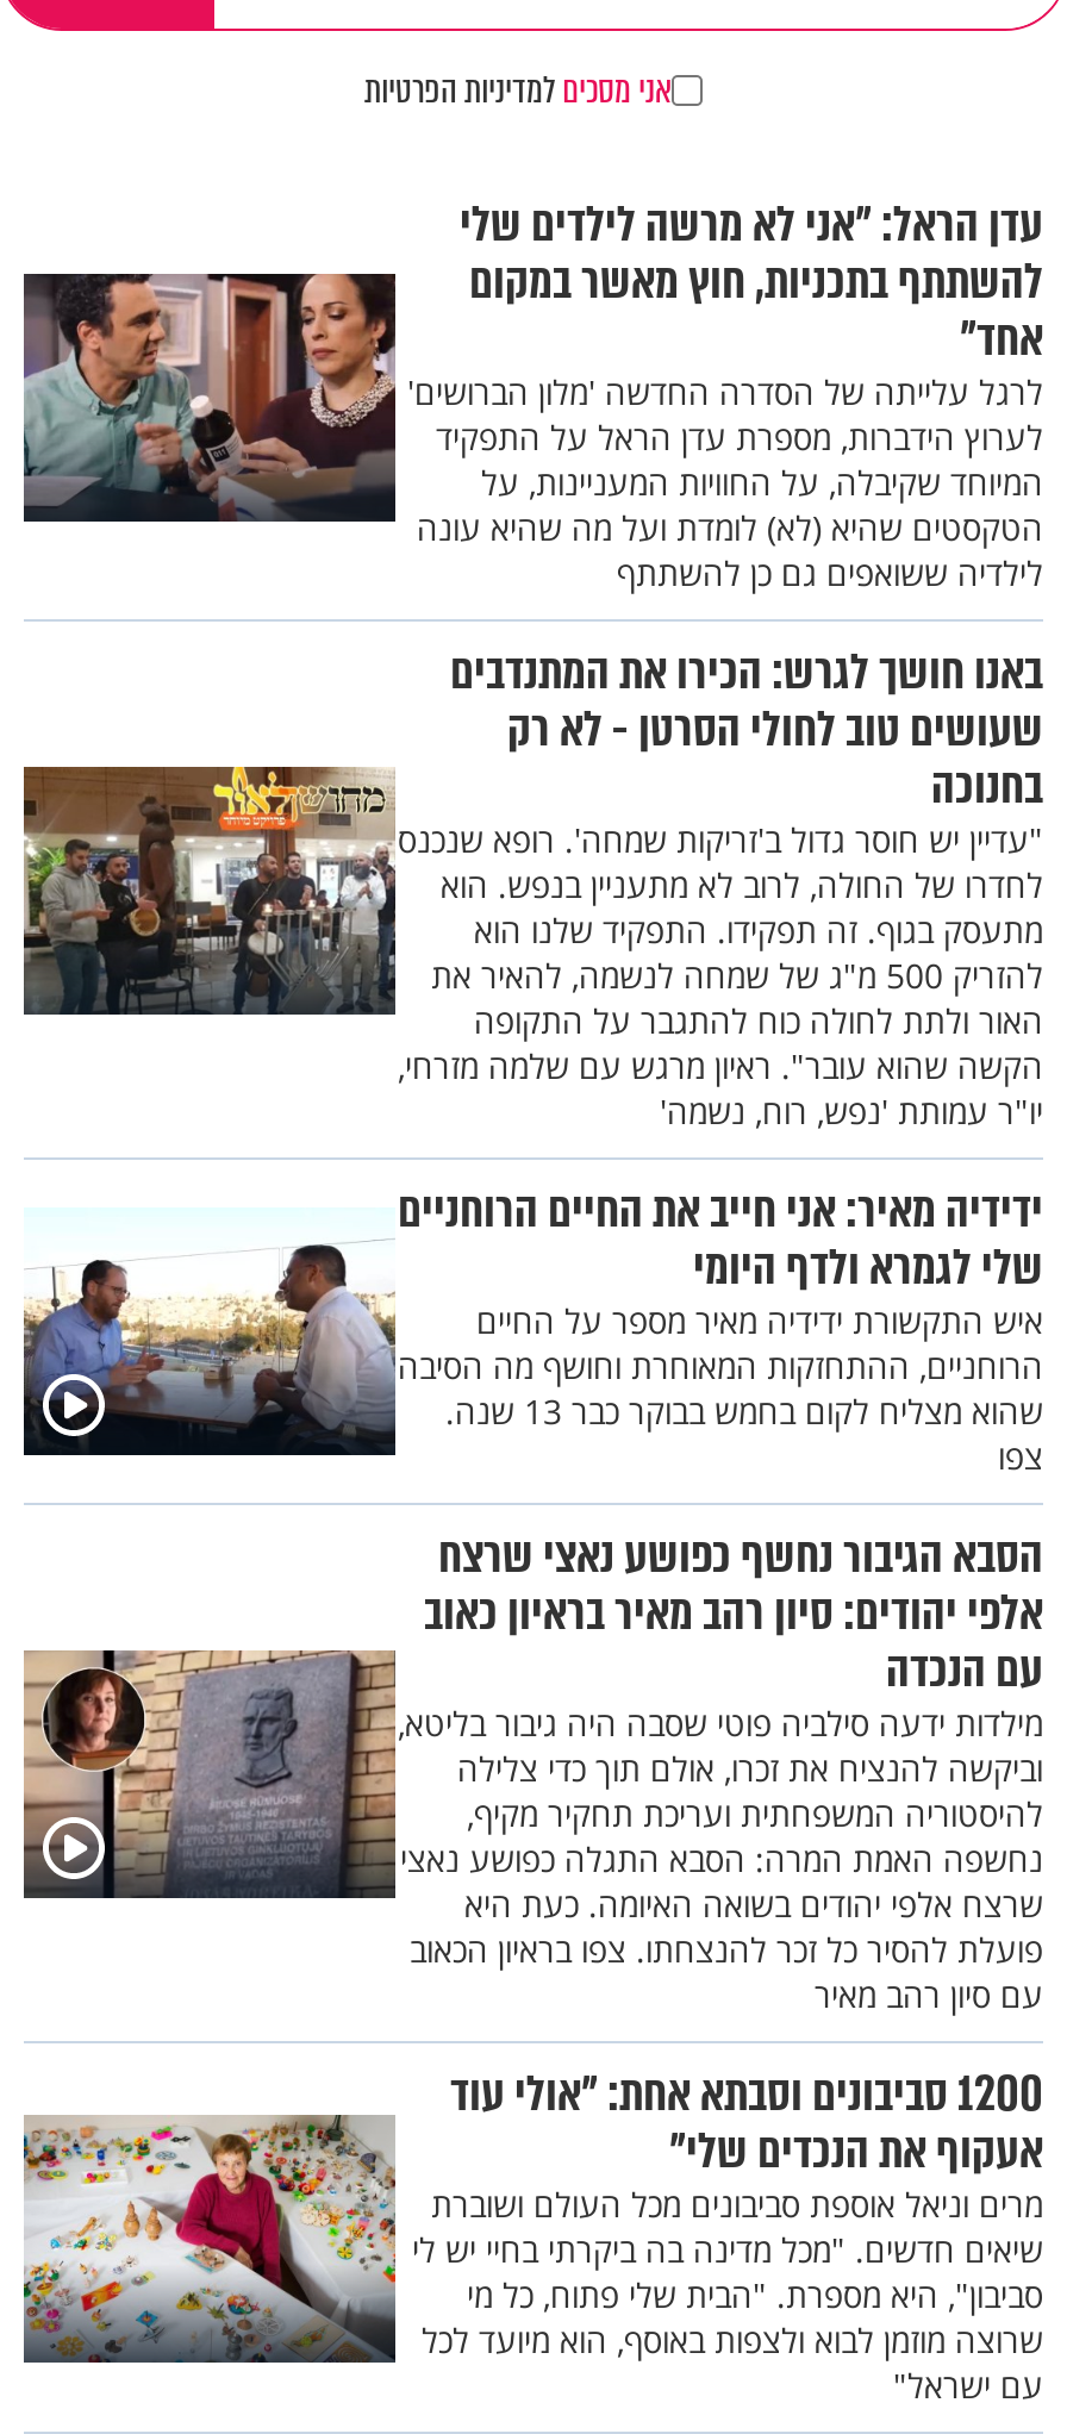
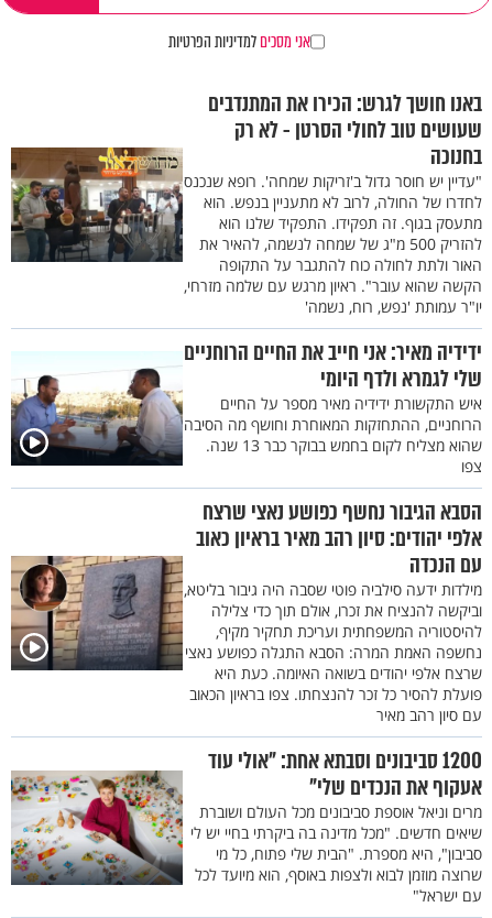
[21,191,1043,596] [image] | עדן הראל: "אני לא מרשה לילדים שלי | להשתתף בתכניות, חוץ מאשר במקום | אחד" | לרגל עלייתה של הסדרה החדשה 'מלון הברושים' | לערוץ הידברות, מספרת עדן הראל על התפקיד | המיוחד שקיבלה, על החוויות המעניינות, על | הטקסטים שהיא (לא) לומדת ועל מה שהיא עונה | לילדיה ששואפים גם כן להשתתף -> none

